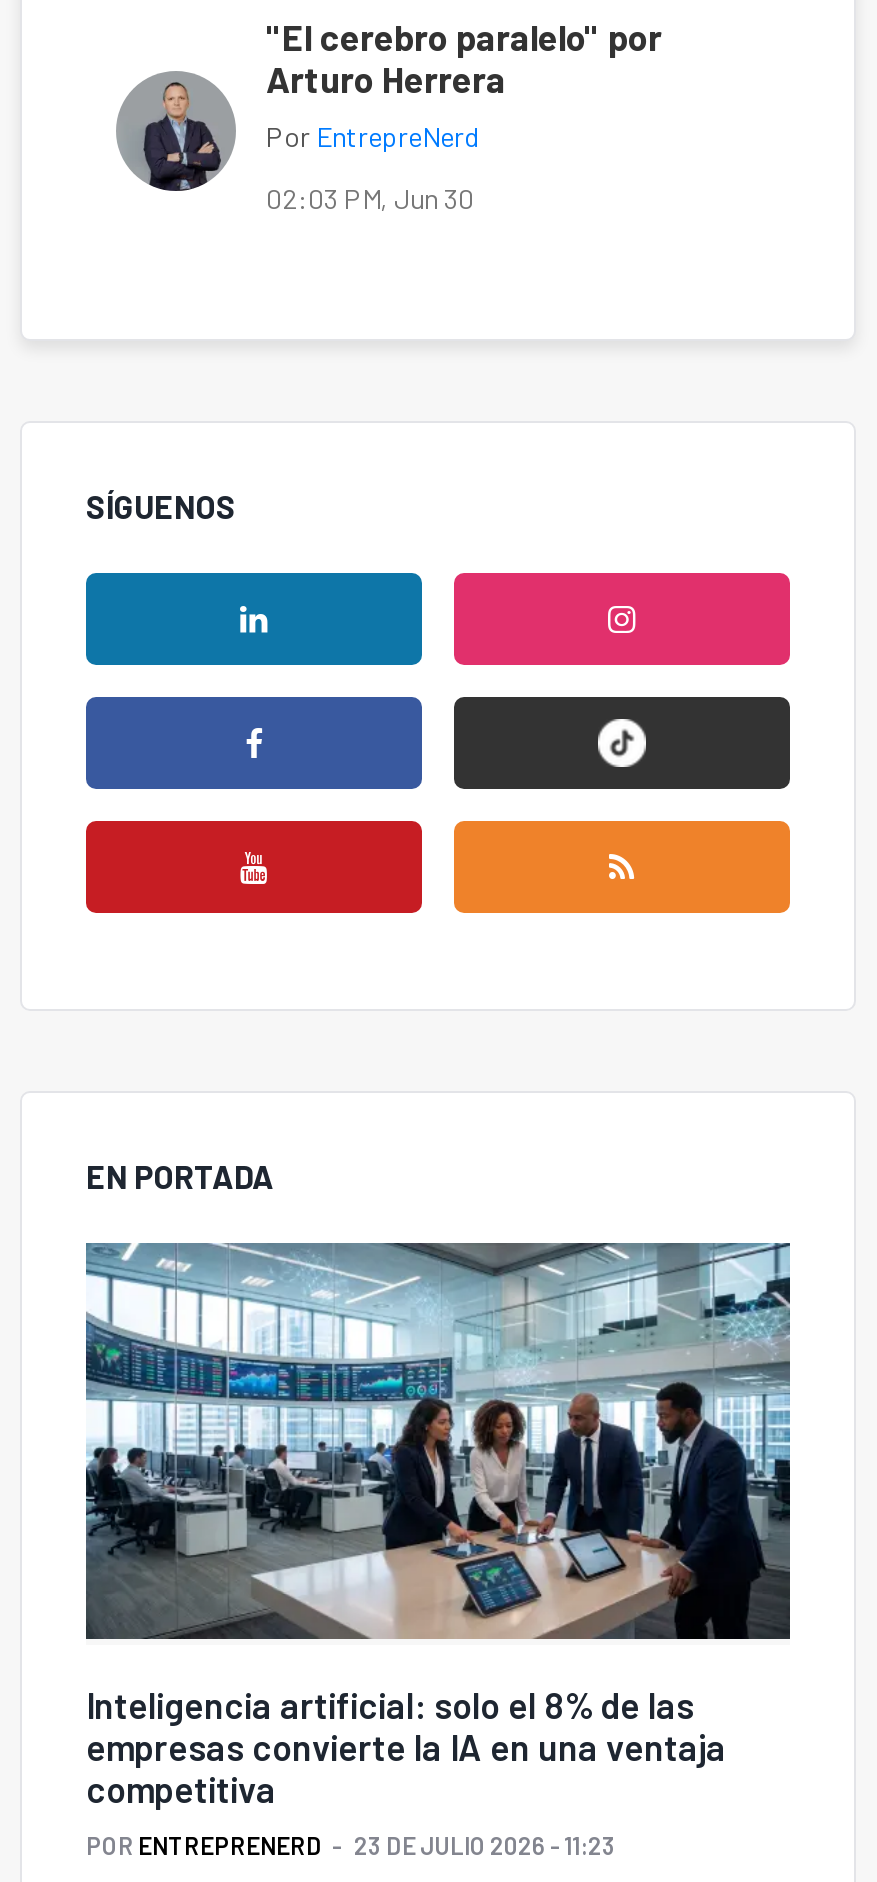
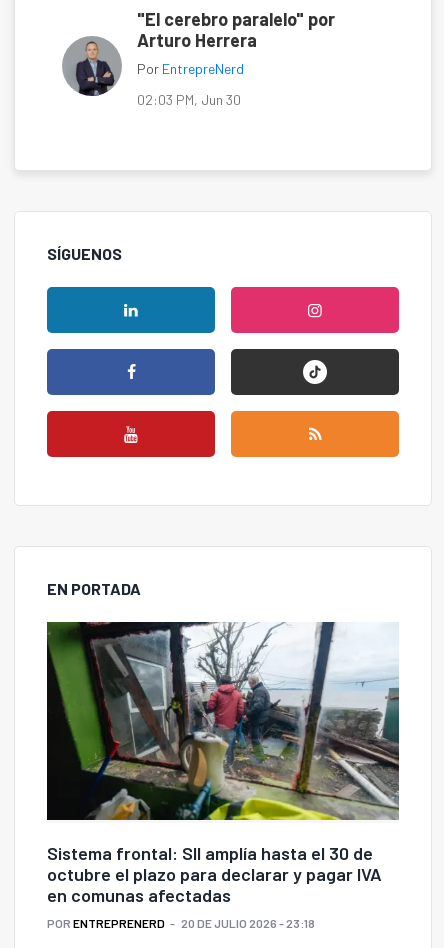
[84,1241,792,1811] [image] | Inteligencia artificial: solo el 8% de las | empresas convierte la IA en una ventaja | competitiva -> [46,621,400,906] [image] | Sistema frontal: SII amplía hasta el 30 de | octubre el plazo para declarar y pagar IVA | en comunas afectadas
[86,1831,616,1859] POR ENTREPRENERD 23 DE JULIO 2026 - 11:23 -> [47,916,315,930] POR ENTREPRENERD 20 DE JULIO 2026 - 23:18

